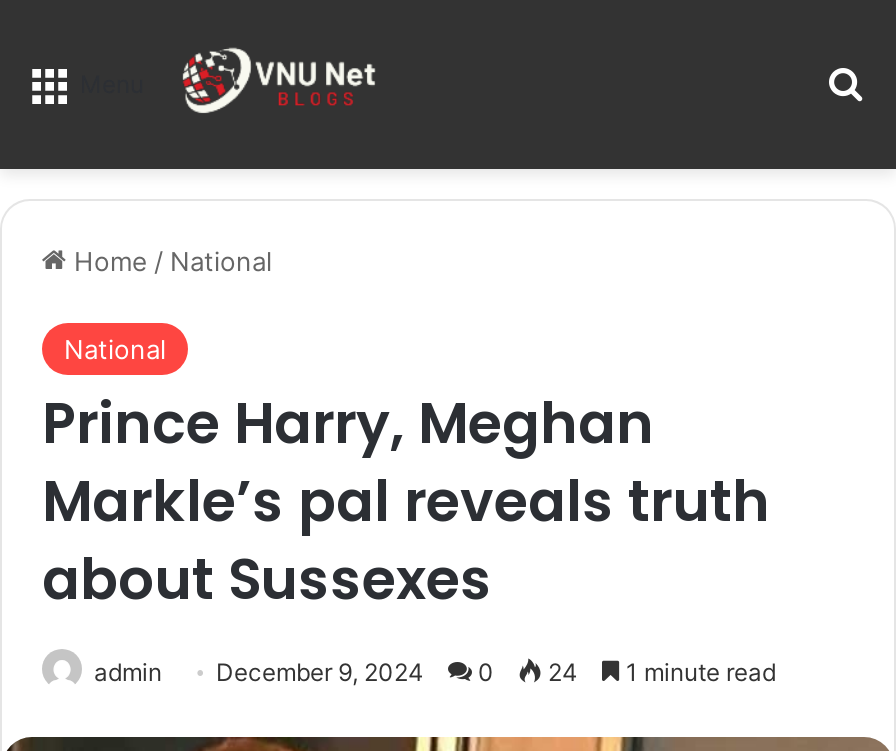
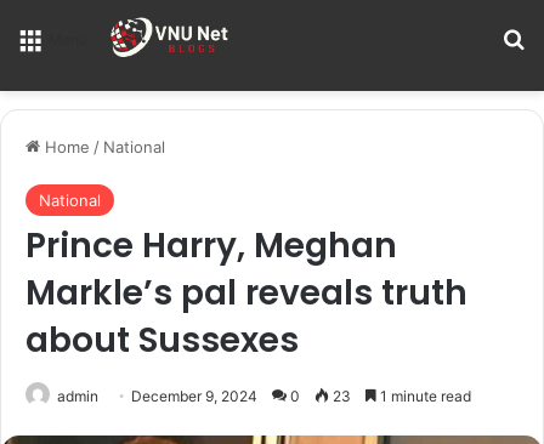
[94,657,776,687] admin December 9, 2024 0 24 1 minute read -> [57,387,471,405] admin December 9, 2024 0 23 1 minute read

